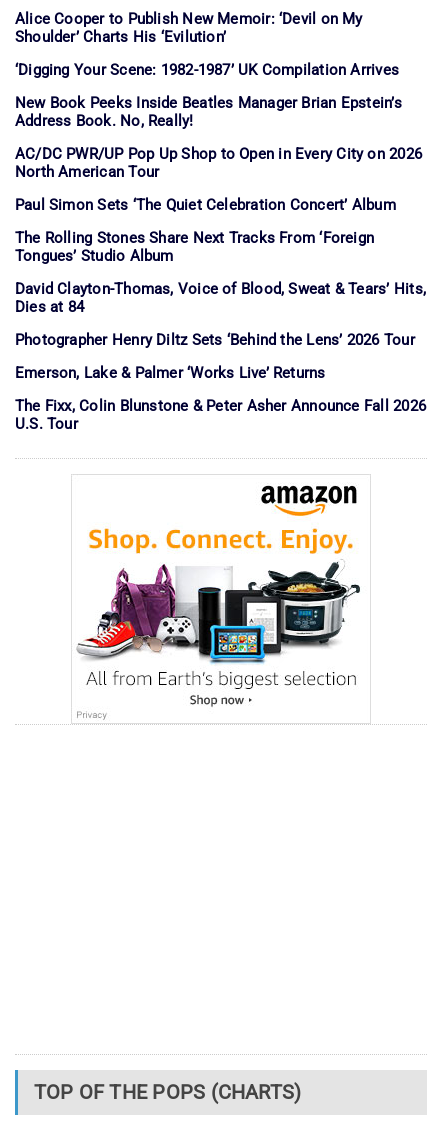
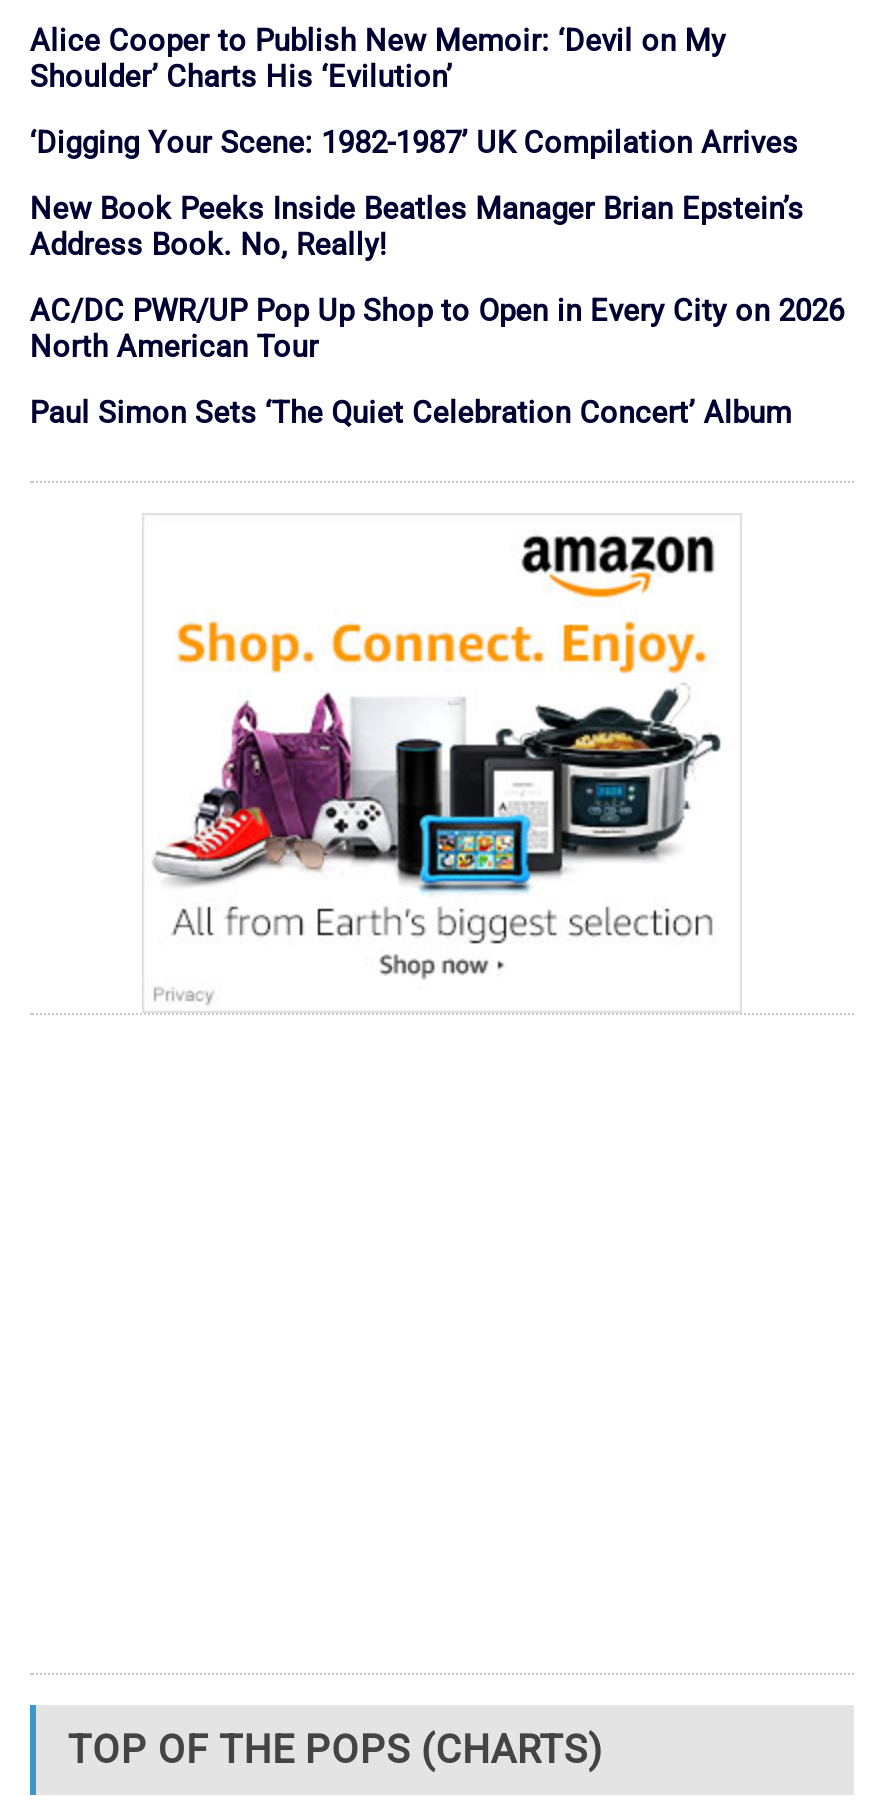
[15,229,426,433] The Rolling Stones Share Next Tracks From ‘Foreign | Tongues’ Studio Album | David Clayton-Thomas, Voice of Blood, Sweat & Tears’ Hits, | Dies at 84 | Photographer Henry Diltz Sets ‘Behind the Lens’ 2026 Tour | Emerson, Lake & Palmer ‘Works Live’ Returns | The Fixx, Colin Blunstone & Peter Asher Announce Fall 2026 | U.S. Tour -> none

